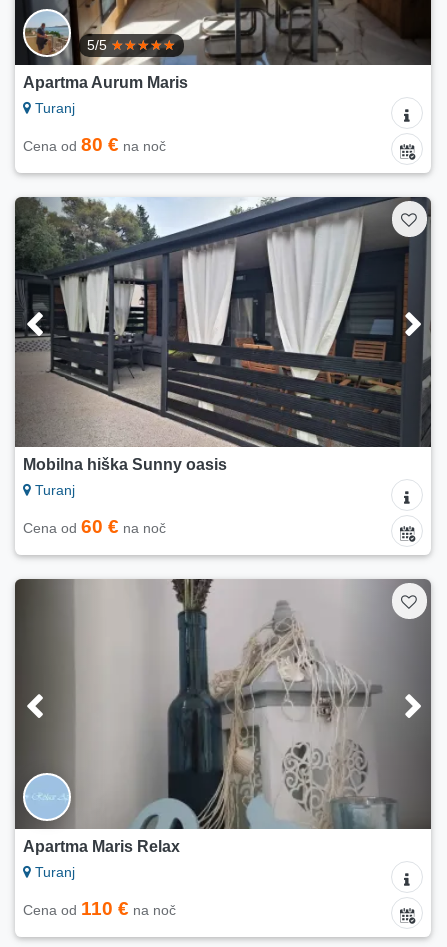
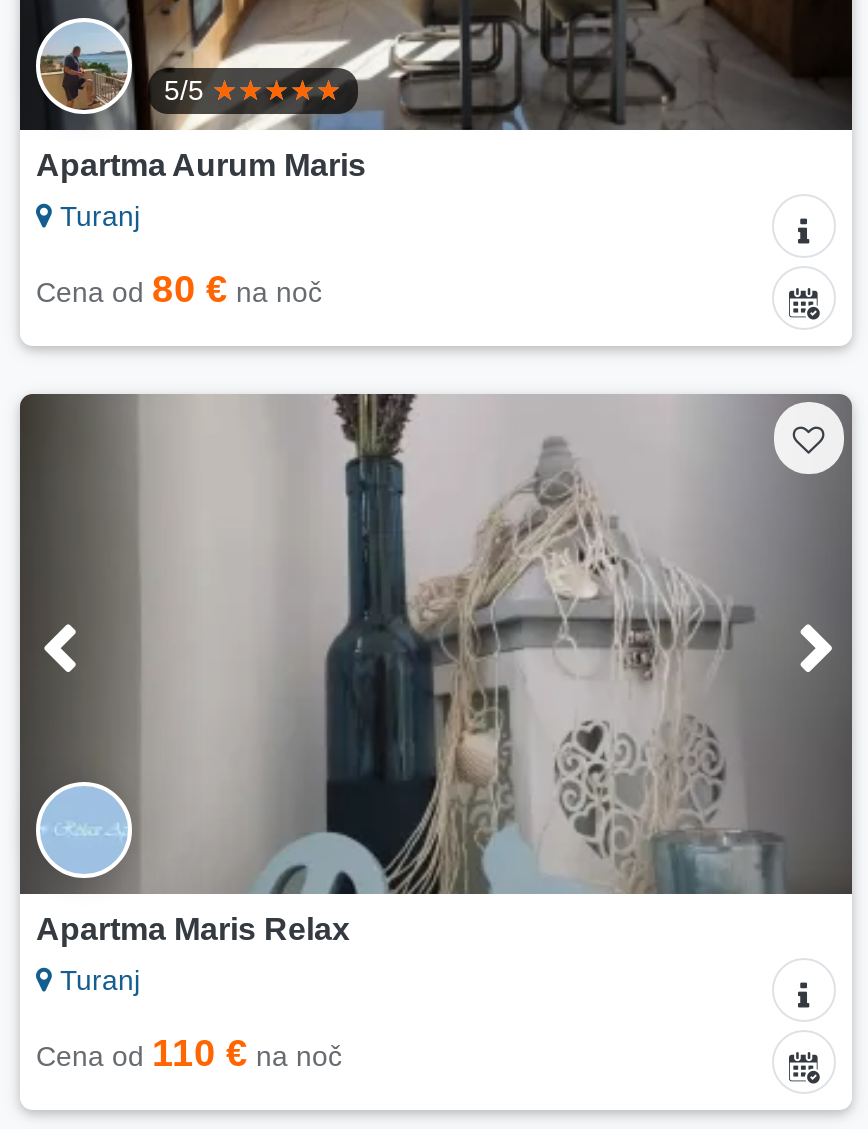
[17,196,430,537] [image] | Mobilna hiška Sunny oasis | Turanj | Cena od 60 €na noč -> none

